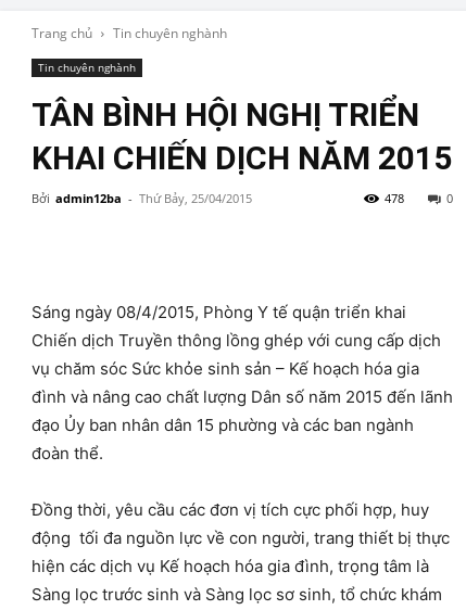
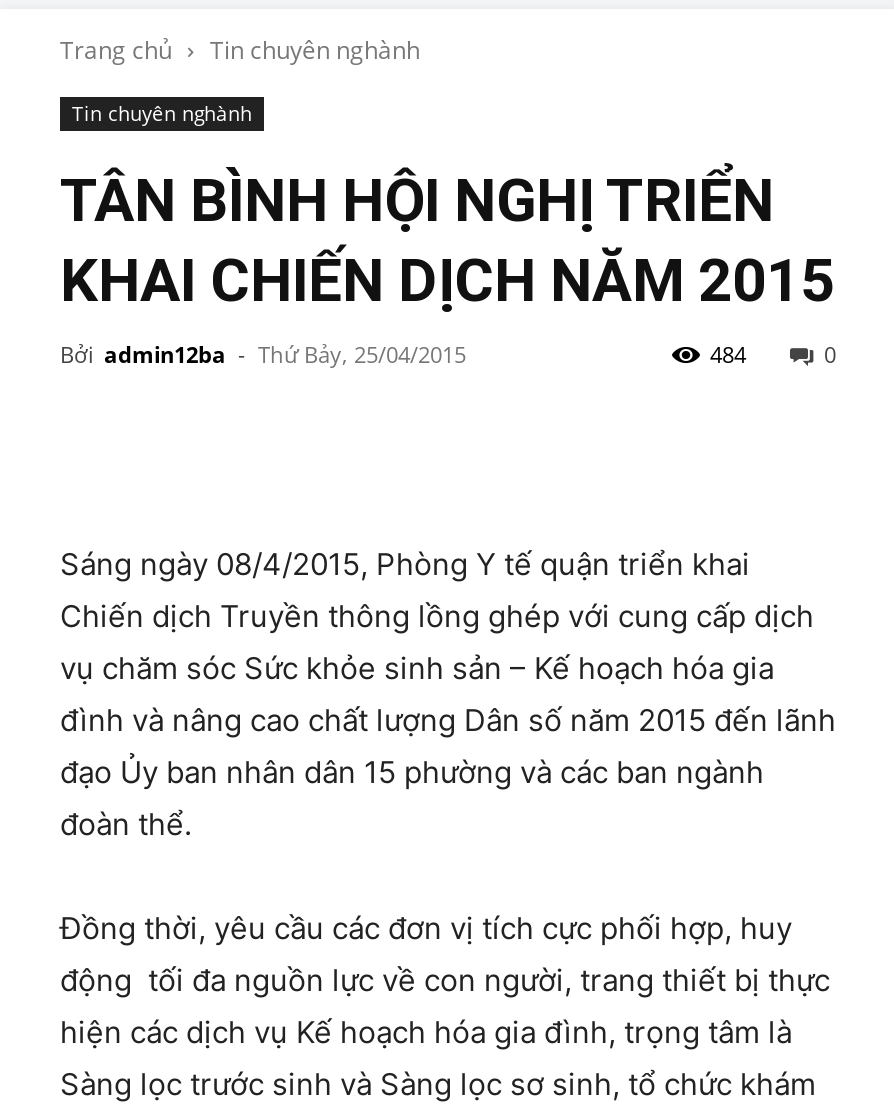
[385,190,404,206] 478 -> [710,339,746,369] 484

